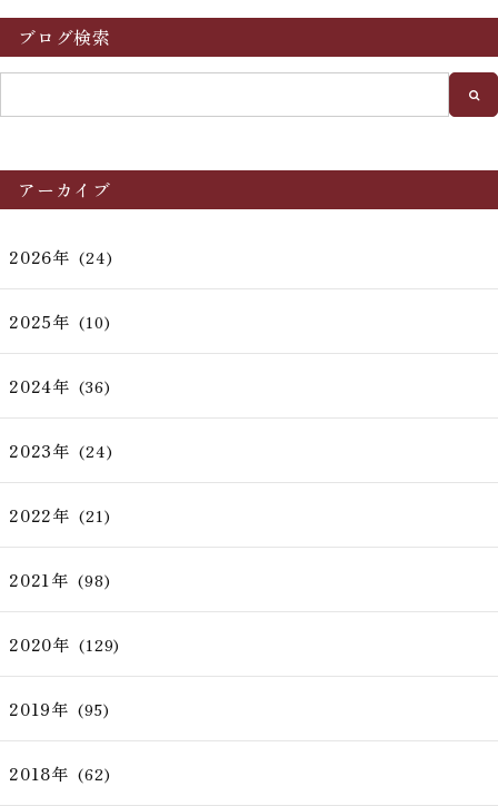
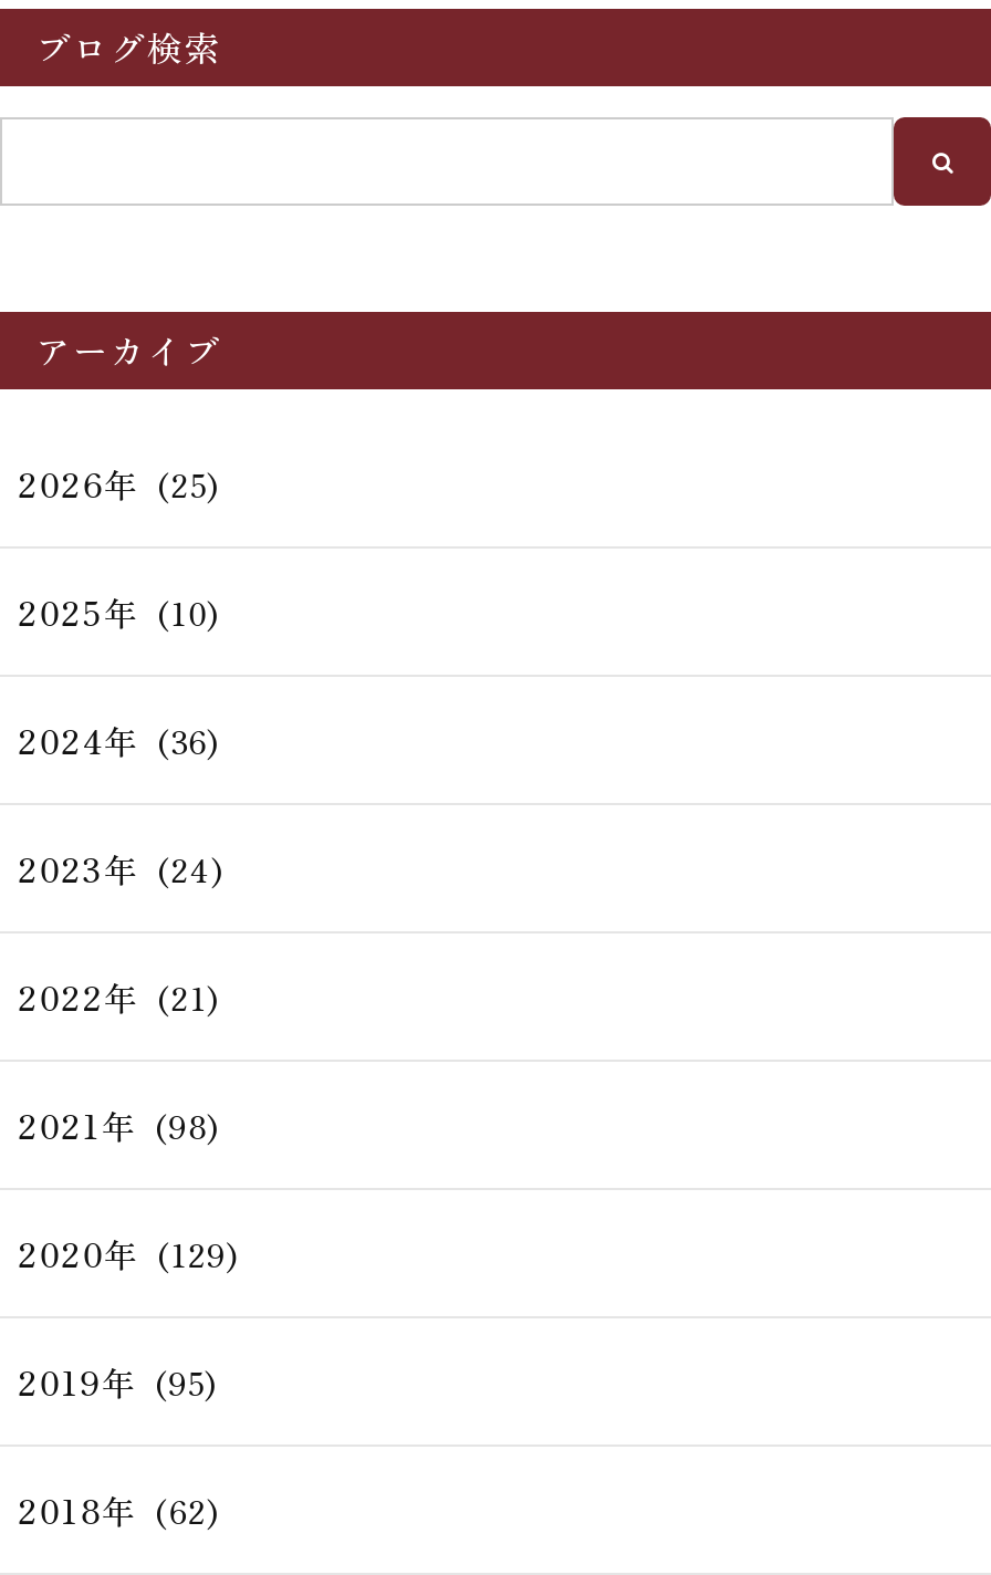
[9,245,112,268] 2026年 (24) -> [18,460,219,507] 2026年 (25)

